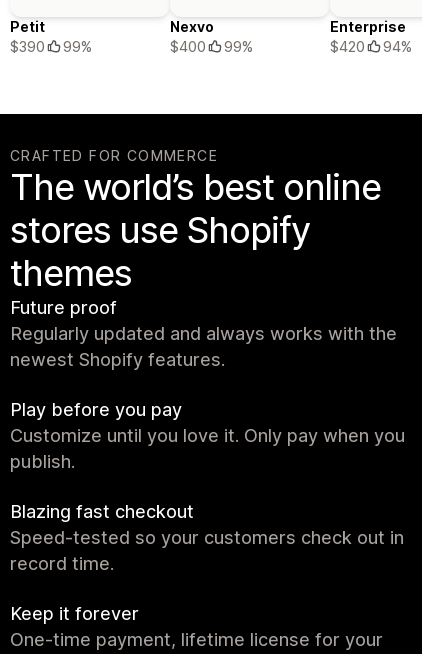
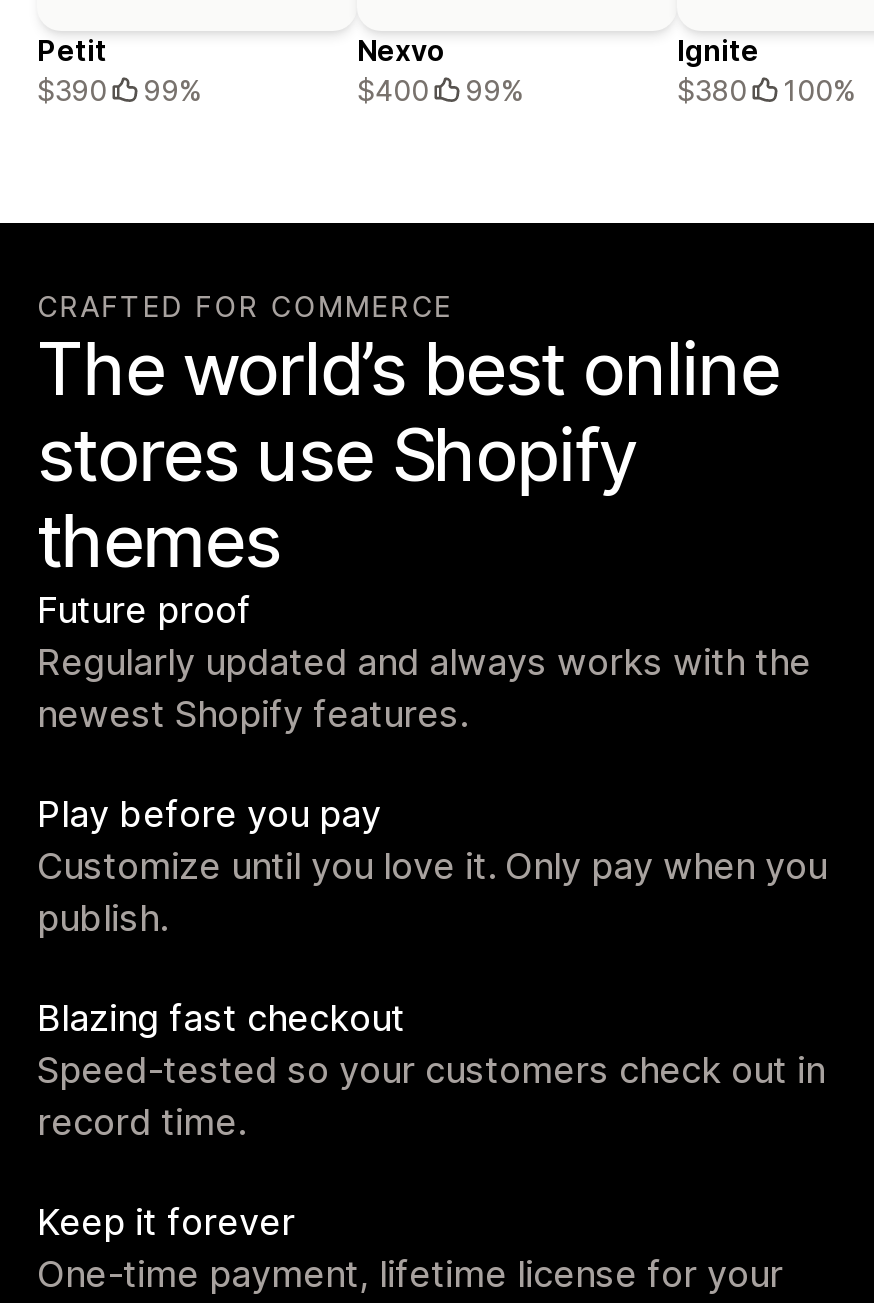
[330,18,412,55] Enterprise | $420 | 94% -> [677,34,855,108] Ignite | $380 | 100%

